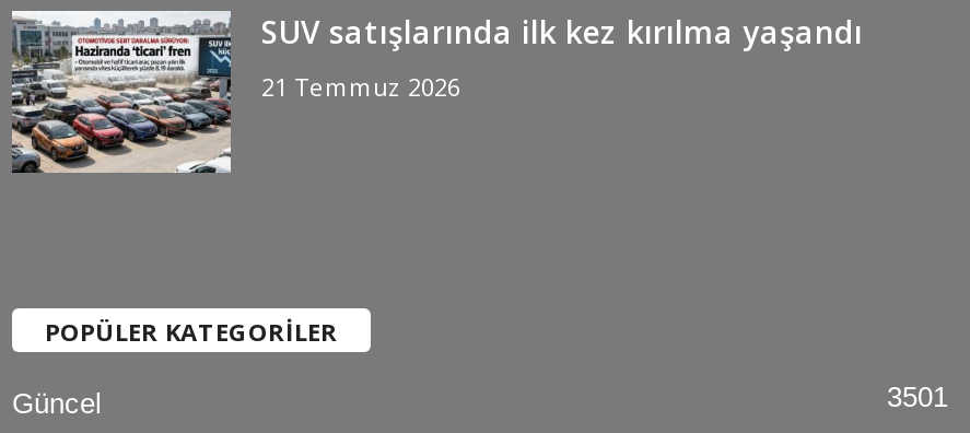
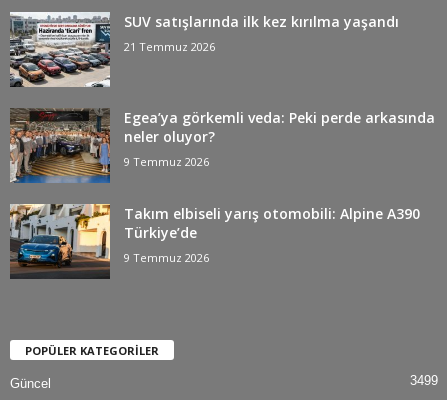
none -> [9,203,110,279] [image]
none -> [10,108,435,265] [image] | Egea’ya görkemli veda: Peki perde arkasında | neler oluyor? | 9 Temmuz 2026 | Takım elbiseli yarış otomobili: Alpine A390 | Türkiye’de | 9 Temmuz 2026
[887,380,948,413] 3501 -> [410,373,438,388] 3499

